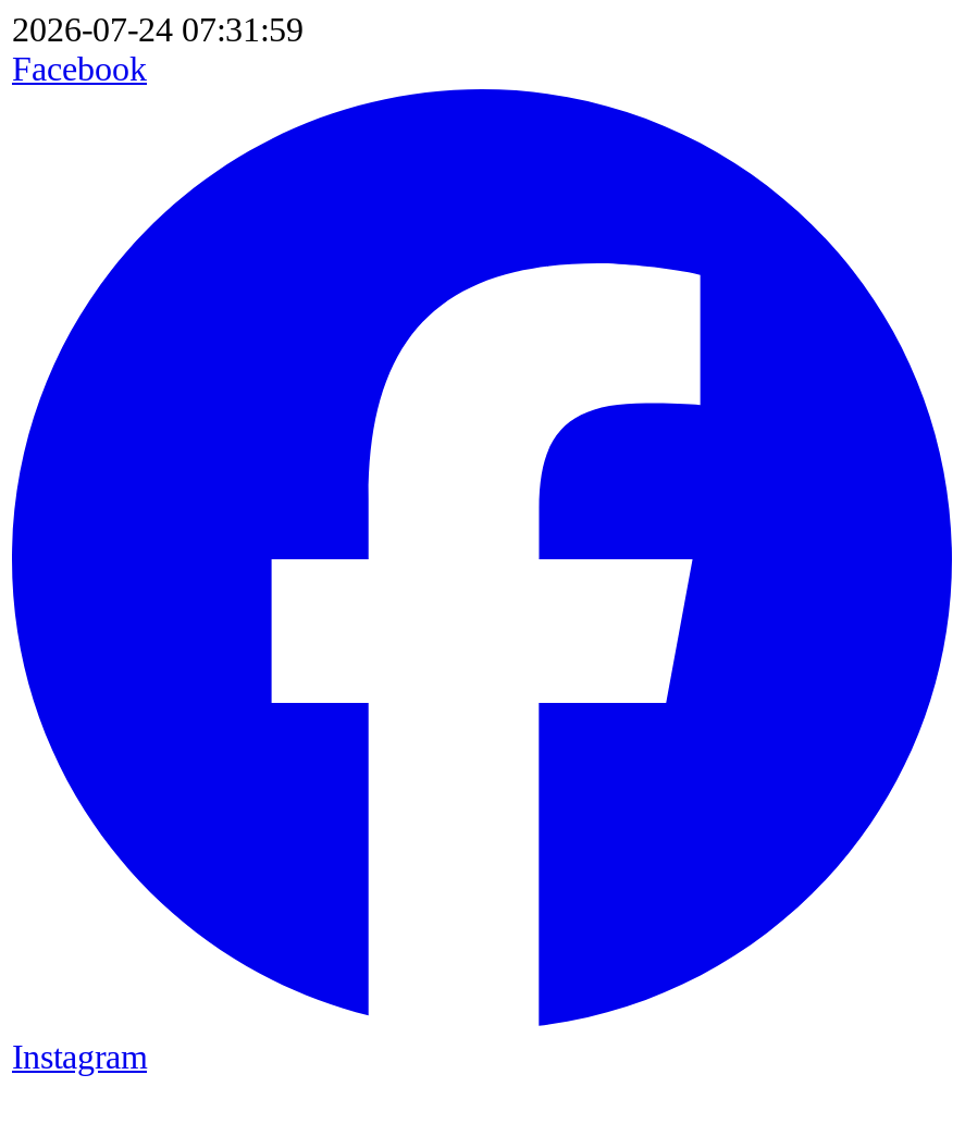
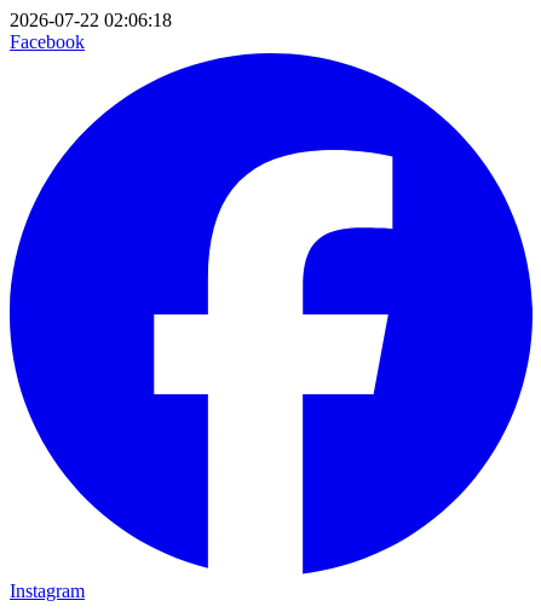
[12,11,304,48] 2026-07-24 07:31:59 -> [10,10,172,30] 2026-07-22 02:06:18

